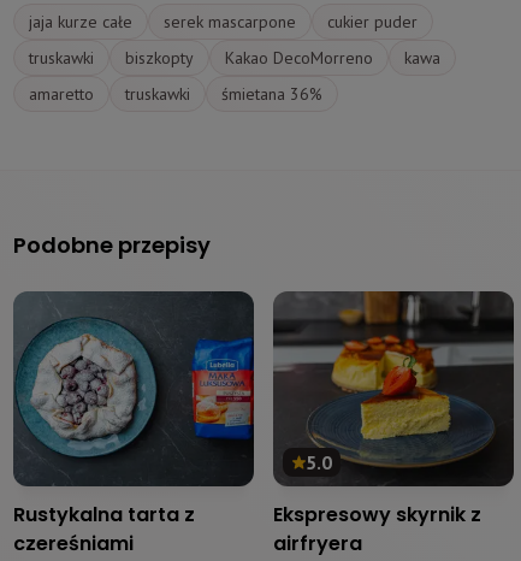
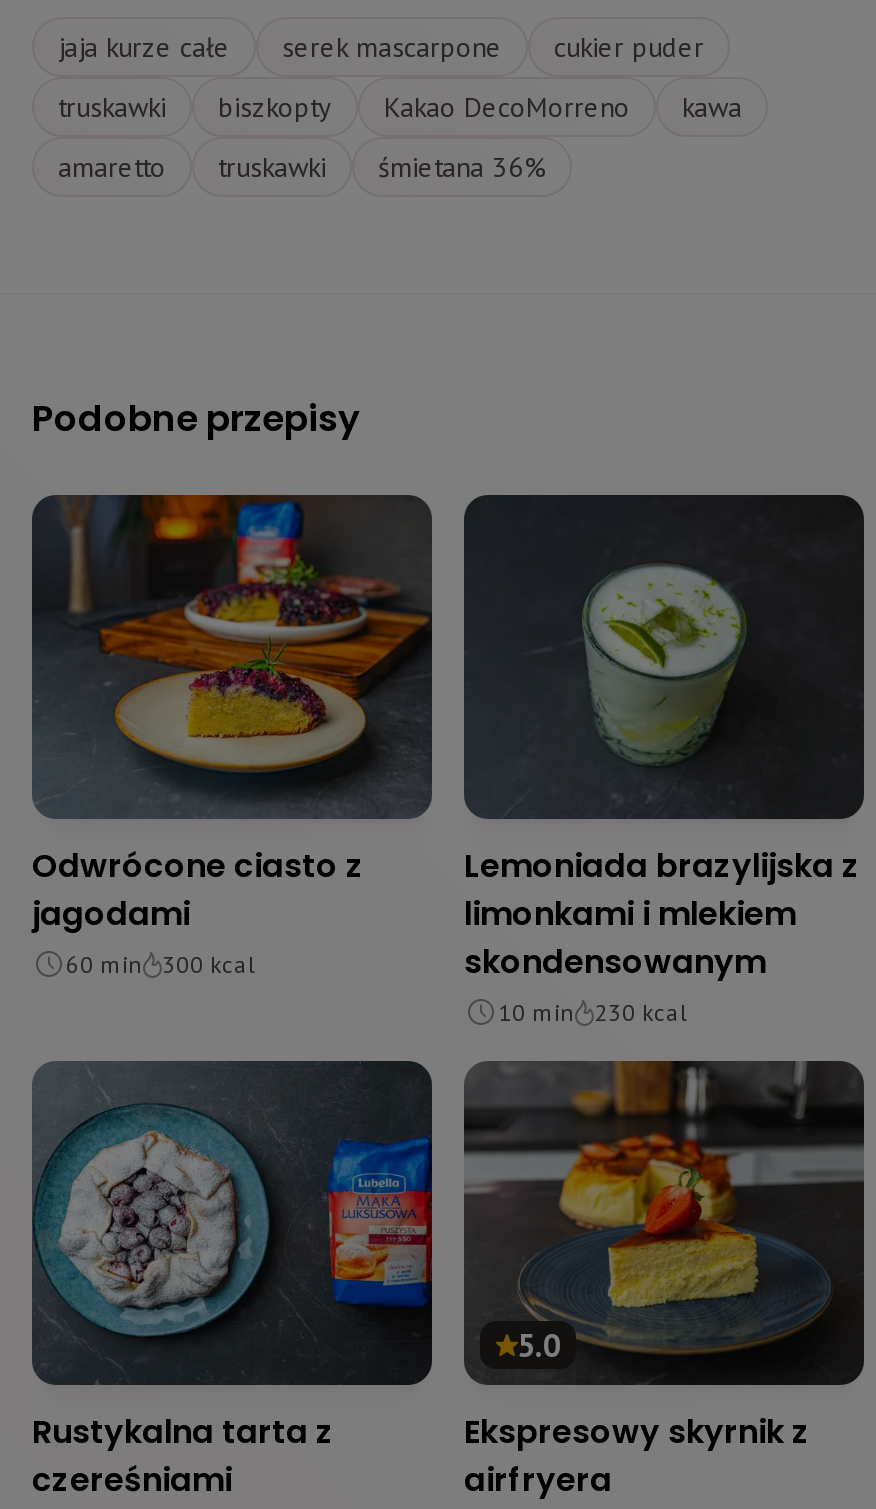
none -> [32,493,434,978] [image] | Odwrócone ciasto z | jagodami | 60 min | 300 kcal
none -> [462,493,864,1026] [image] | Lemoniada brazylijska z | limonkami i mlekiem | skondensowanym | 10 min | 230 kcal

